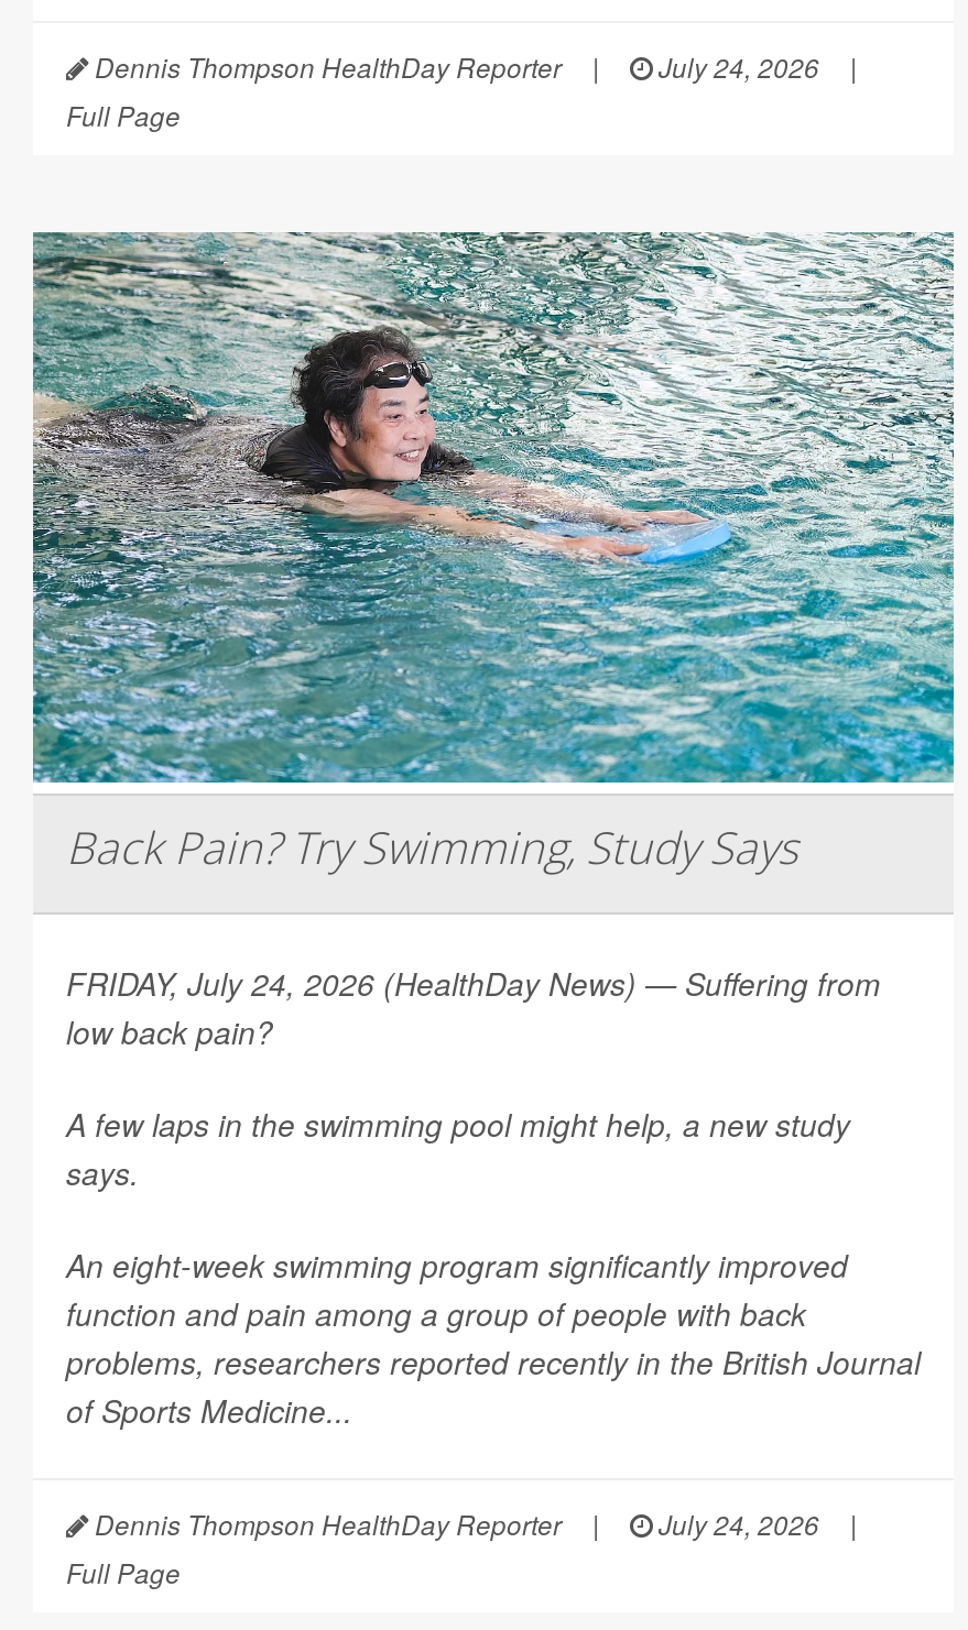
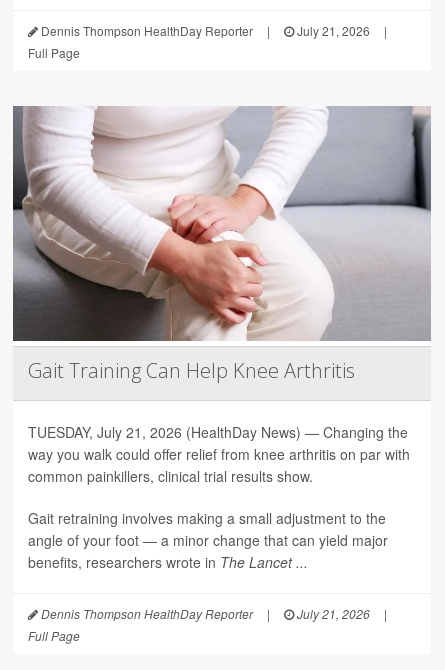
[652,47,819,84] July 24, 2026 -> [294,22,370,39] July 21, 2026
[31,230,956,1431] [image] | Back Pain? Try Swimming, Study Says | FRIDAY, July 24, 2026 (HealthDay News) — Suffering from | low back pain? | A few laps in the swimming pool might help, a new study | says. | An eight-week swimming program significantly improved | function and pain among a group of people with back | problems, researchers reported recently in the British Journal | of Sports Medicine... -> [12,106,431,572] [image] | Gait Training Can Help Knee Arthritis | TUESDAY, July 21, 2026 (HealthDay News) — Changing the | way you walk could offer relief from knee arthritis on par with | common painkillers, clinical trial results show. | Gait retraining involves making a small adjustment to the | angle of your foot — a minor change that can yield major | benefits, researchers wrote in The Lancet ...
[652,1504,819,1541] July 24, 2026 -> [294,605,370,622] July 21, 2026

